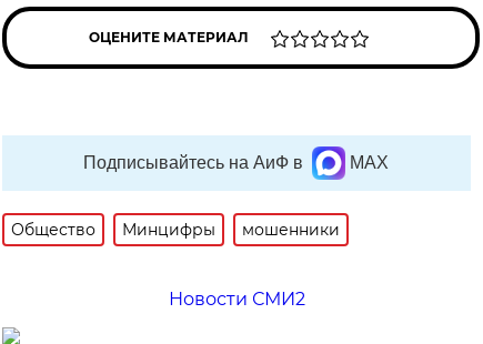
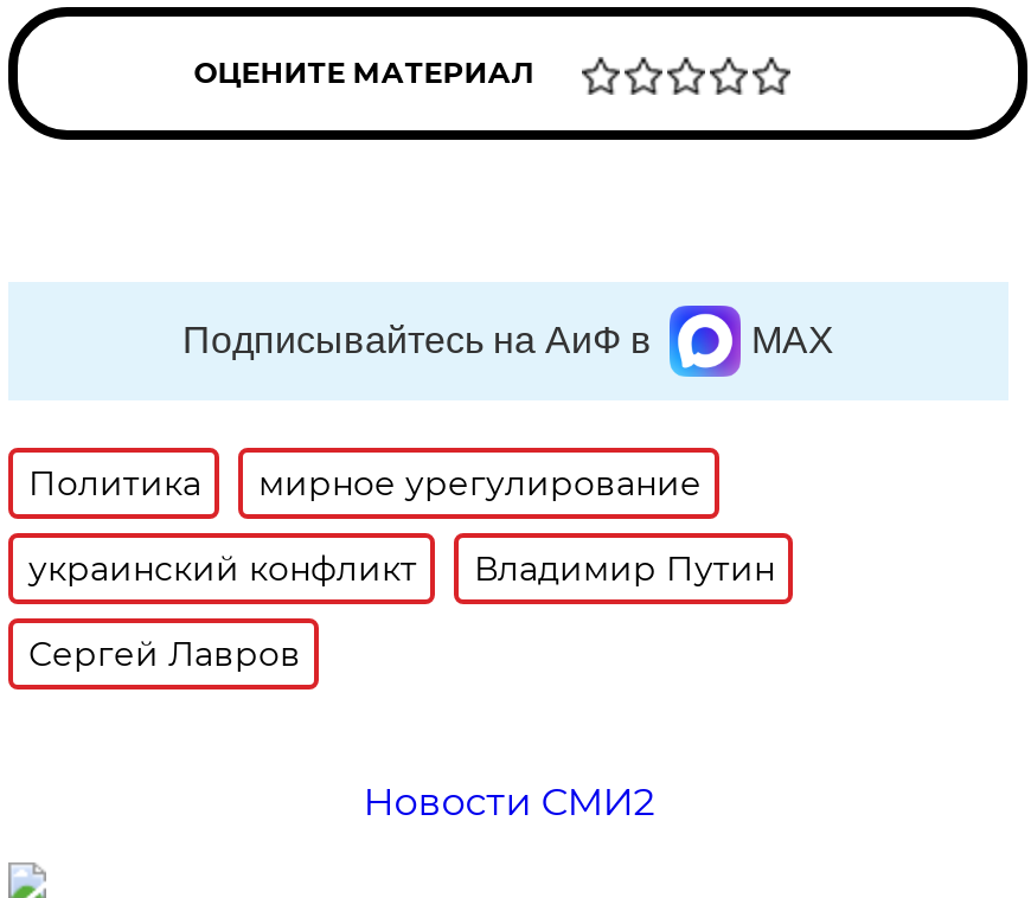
[12,220,340,240] Общество | Минцифры | мошенники -> [28,462,775,675] Политика | мирное урегулирование | украинский конфликт | Владимир Путин | Сергей Лавров

